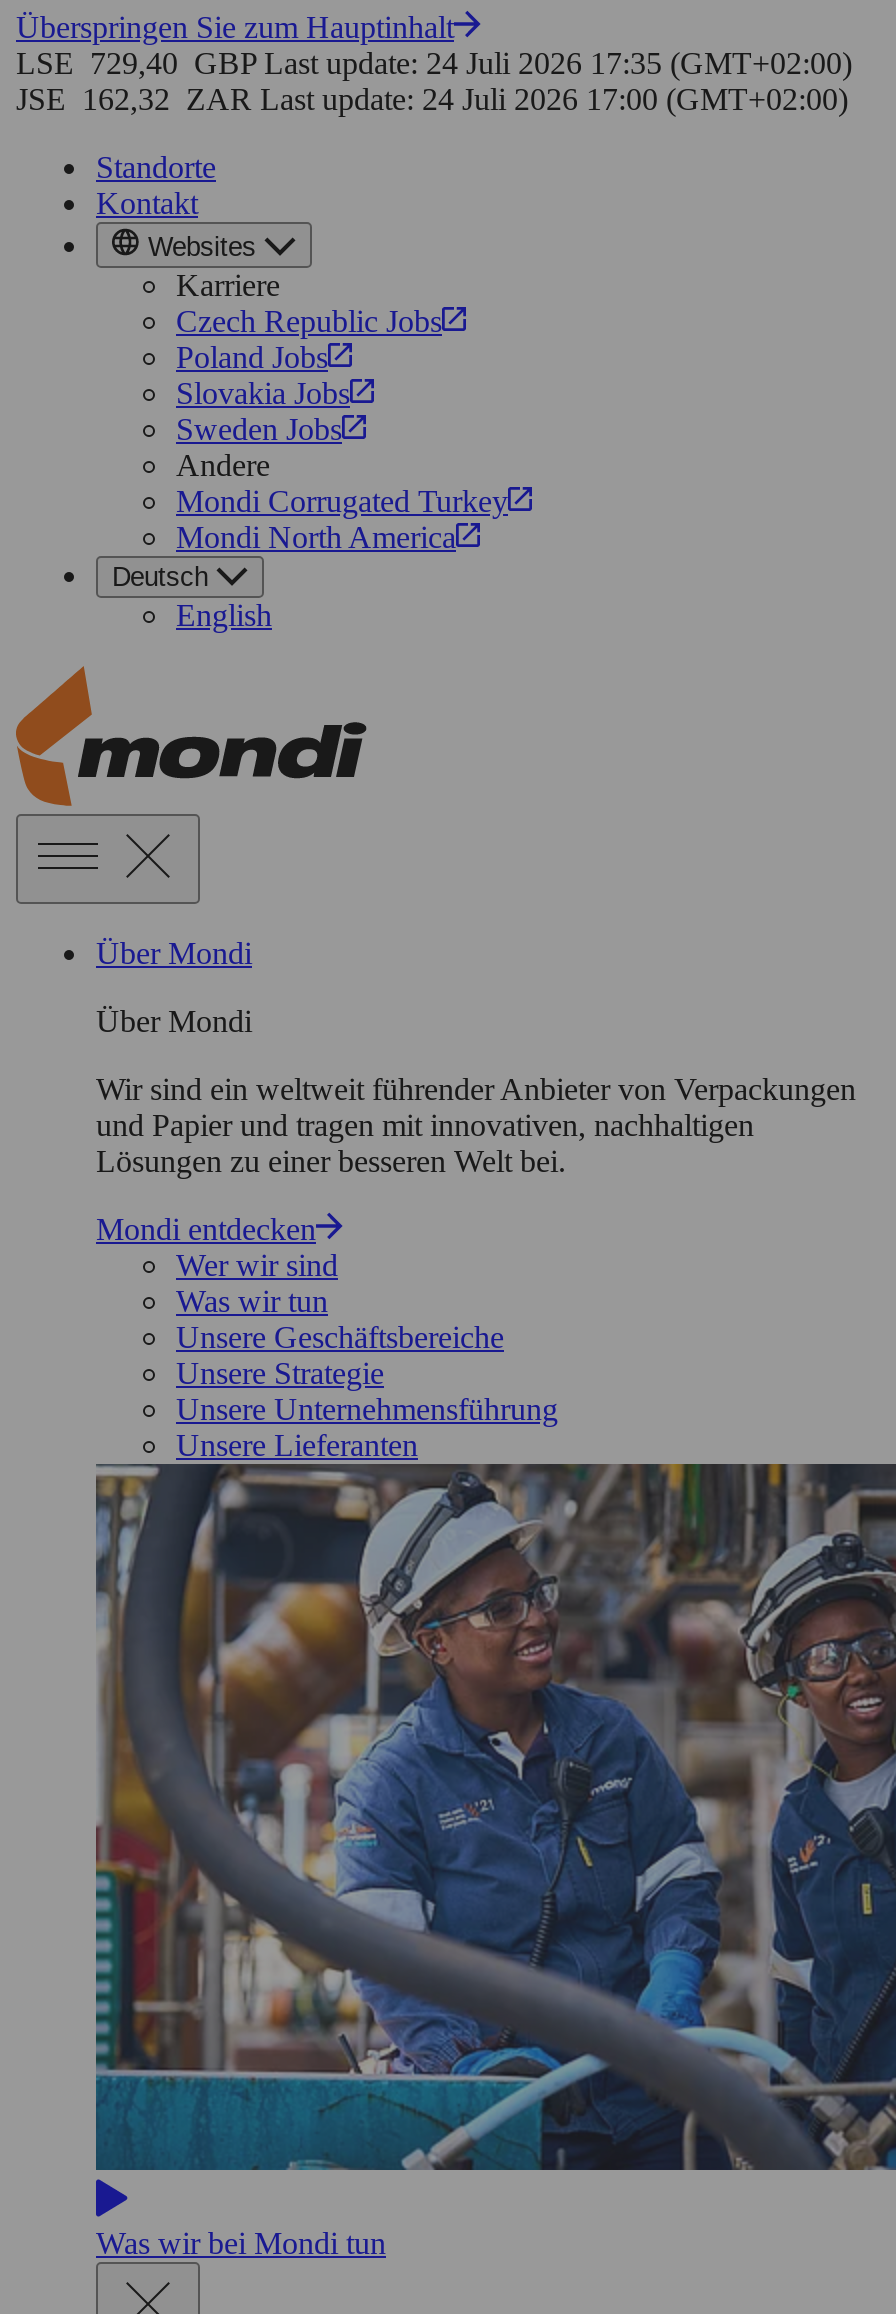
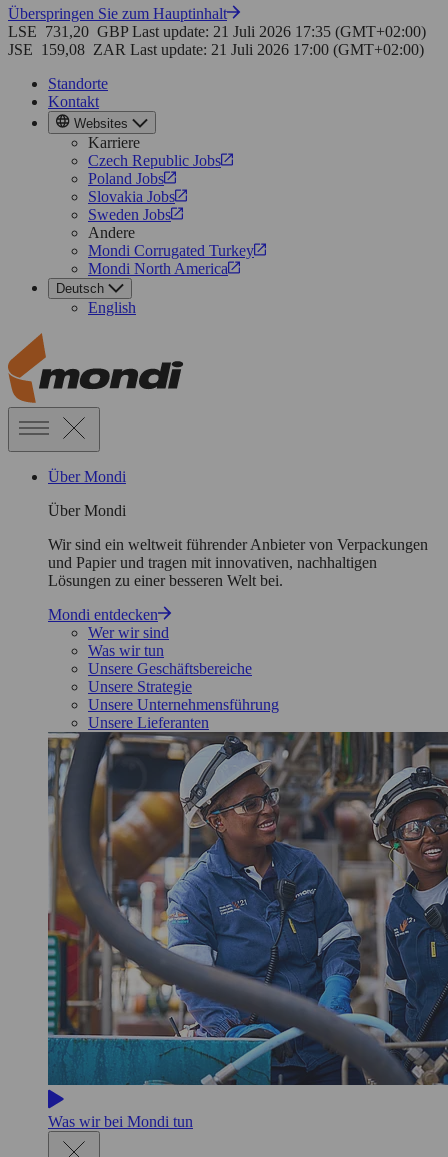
[16,46,852,80] LSE 729,40 GBP Last update: 24 Juli 2026 17:35 (GMT+02:00) -> [8,23,426,40] LSE 731,20 GBP Last update: 21 Juli 2026 17:35 (GMT+02:00)
[16,82,848,116] JSE 162,32 ZAR Last update: 24 Juli 2026 17:00 (GMT+02:00) -> [8,41,424,58] JSE 159,08 ZAR Last update: 21 Juli 2026 17:00 (GMT+02:00)

